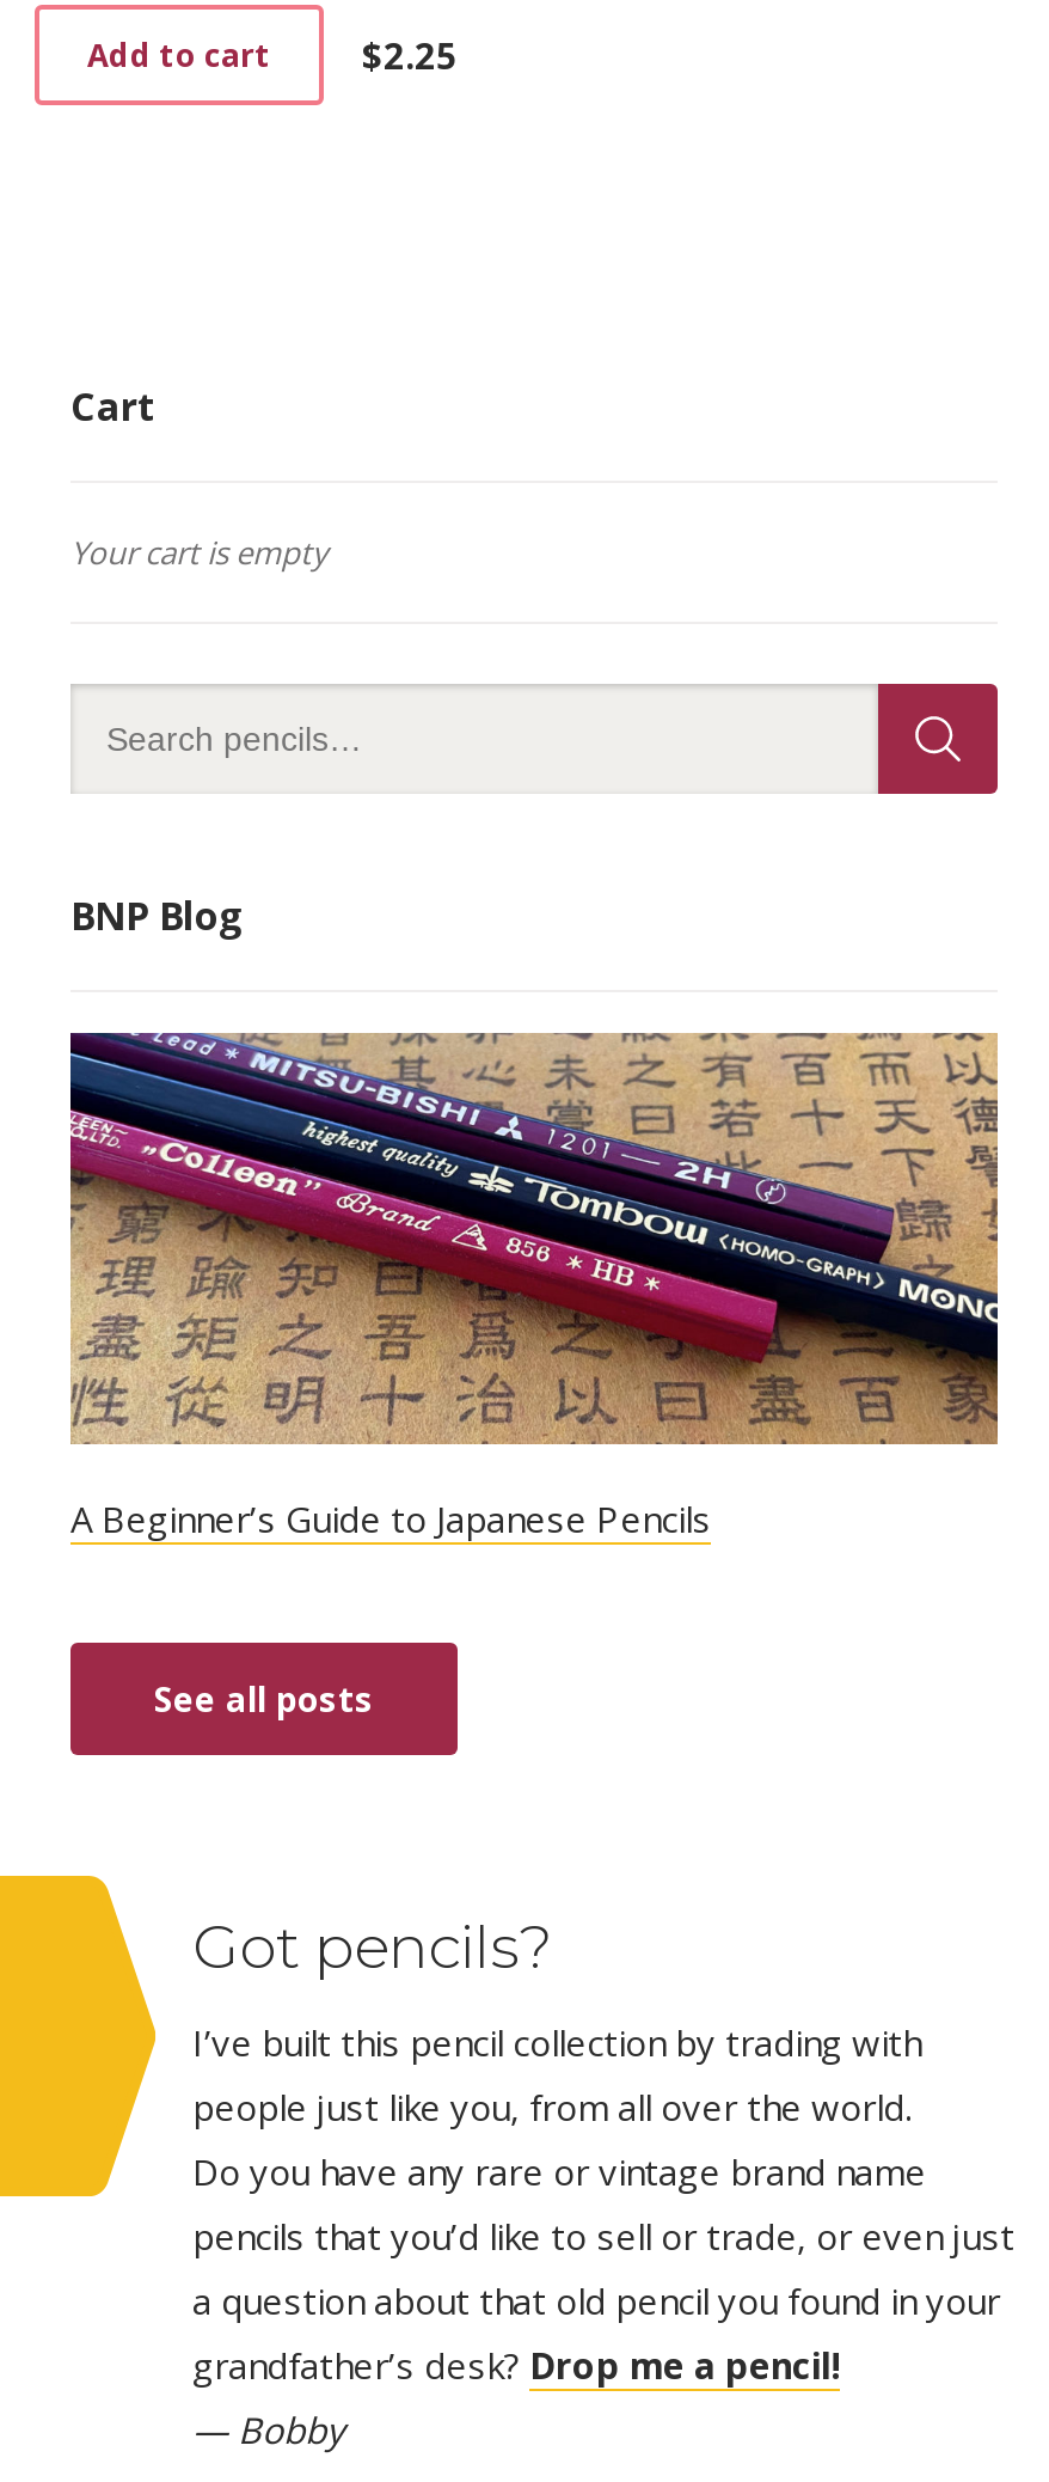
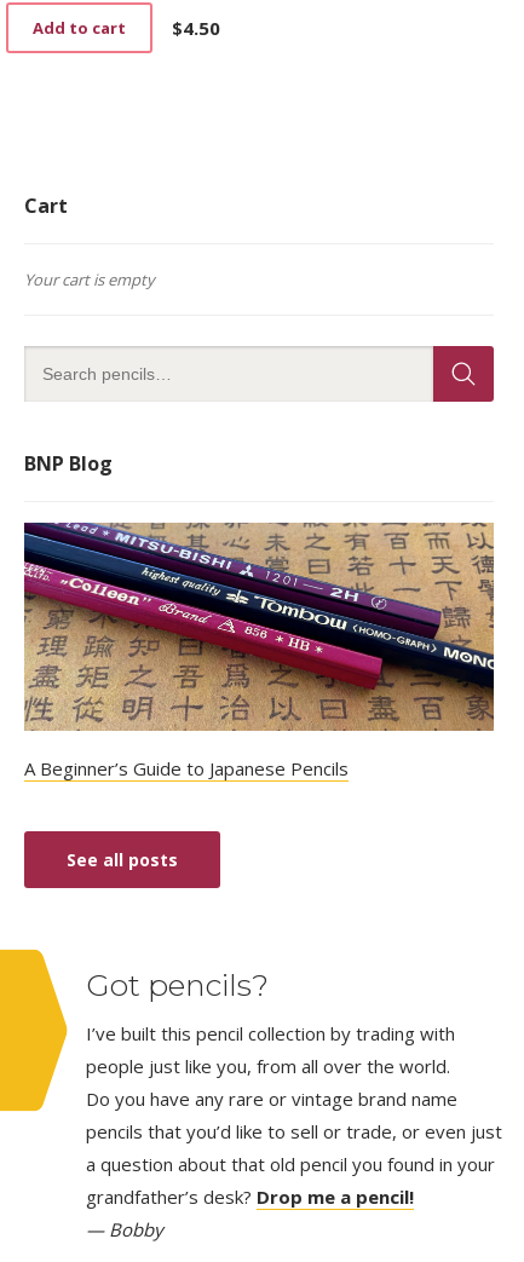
[362,30,458,78] $2.25 -> [172,15,220,40] $4.50

